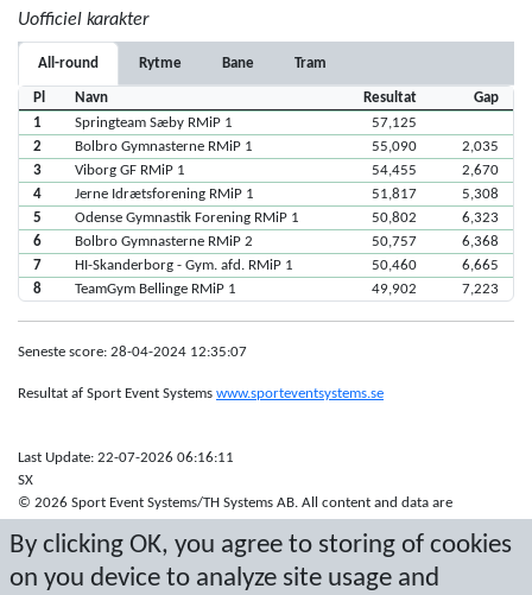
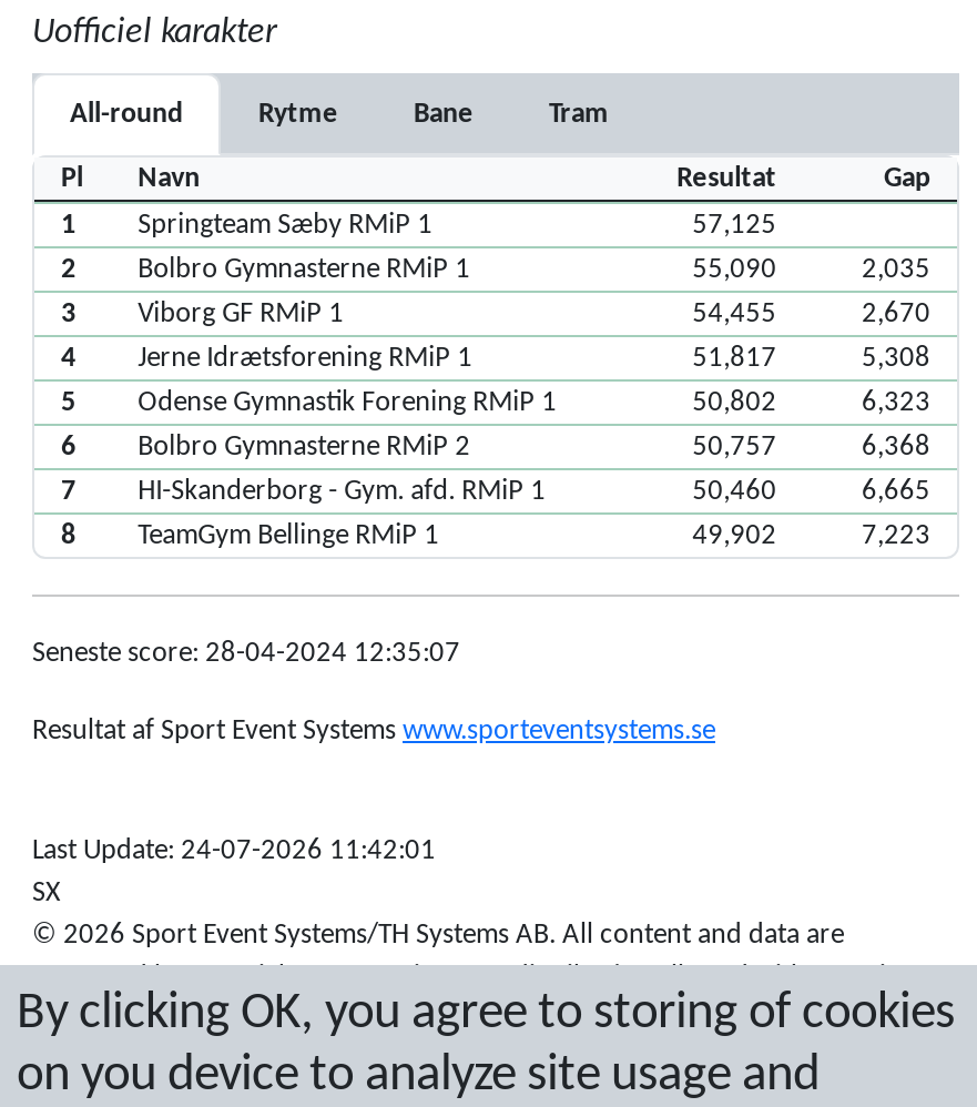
[18,450,234,466] Last Update: 22-07-2026 06:16:11 -> [32,836,436,865] Last Update: 24-07-2026 11:42:01

